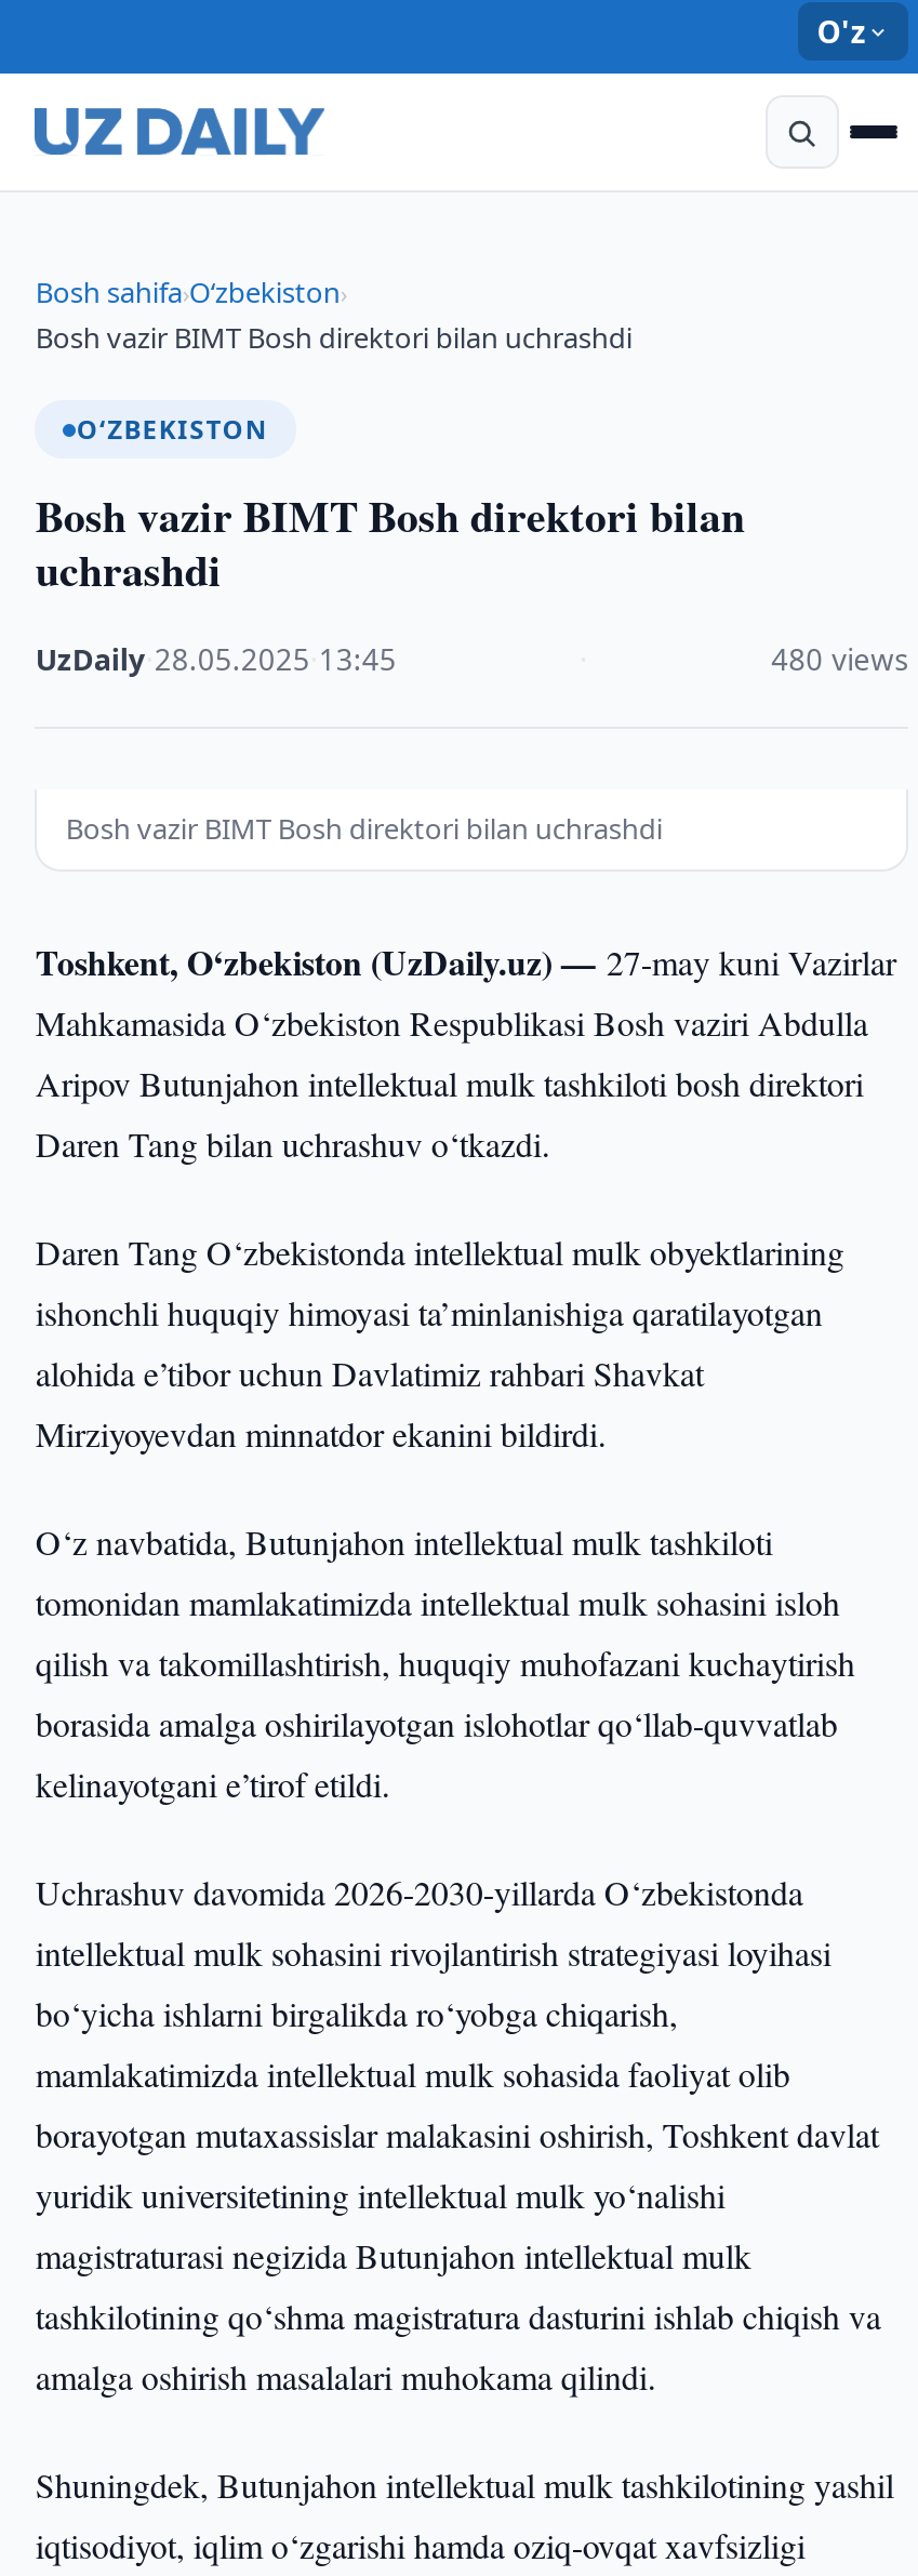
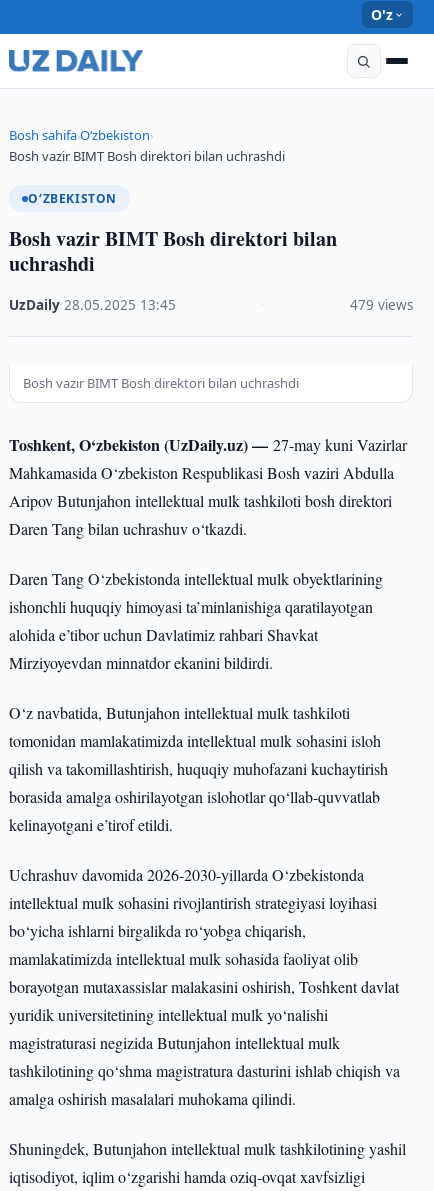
[771,640,907,679] 480 views -> [350,296,413,314] 479 views

